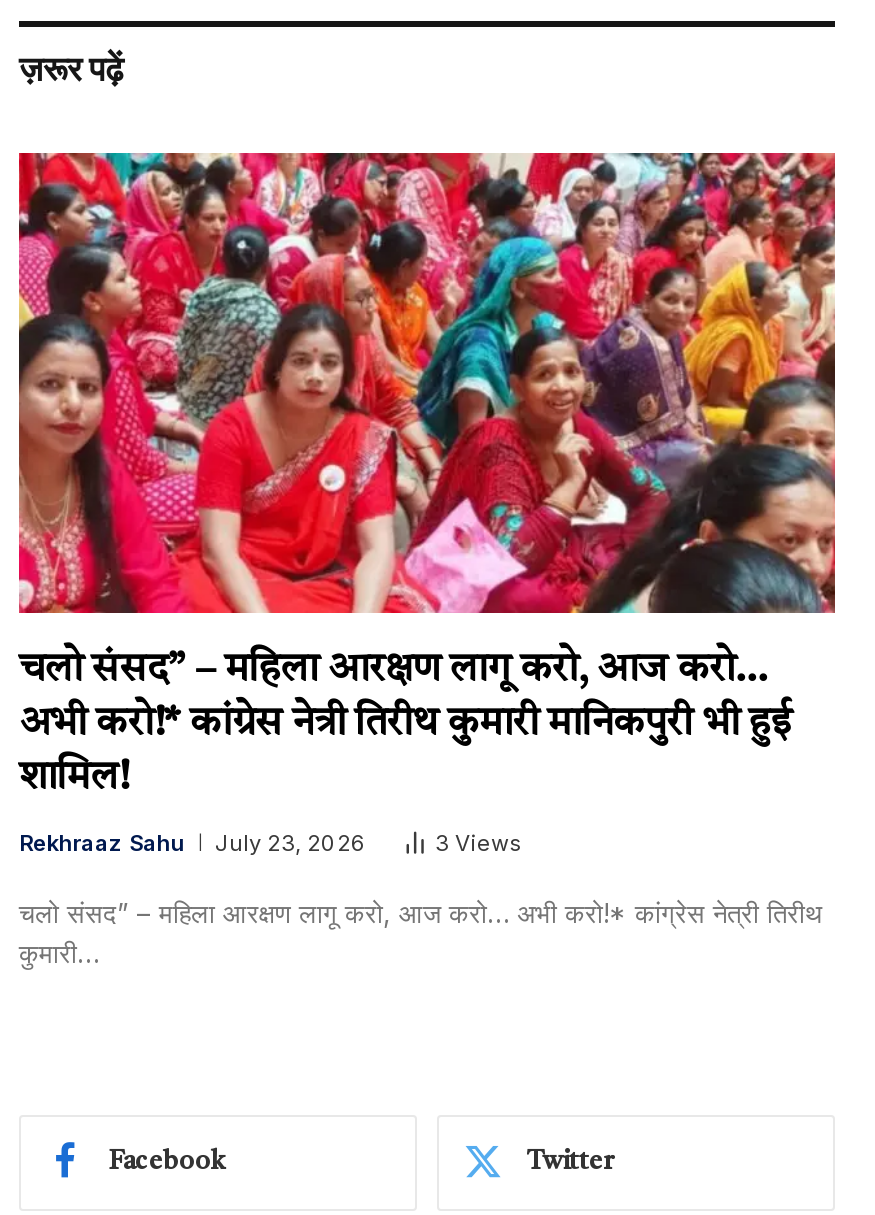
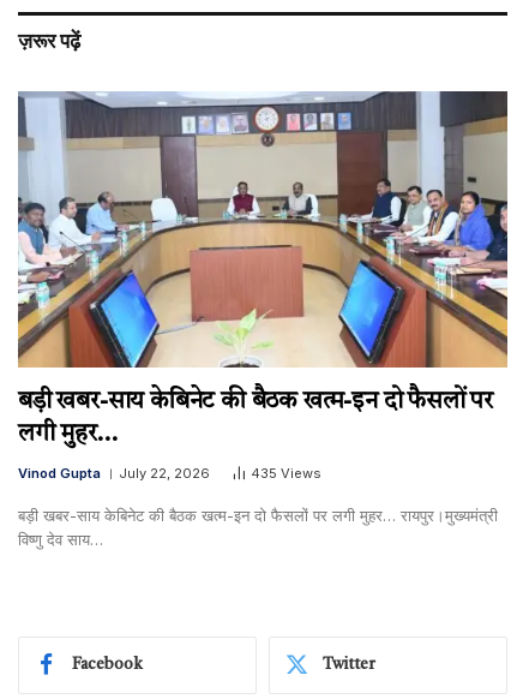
[17,151,837,798] [image] | चलो संसद” – महिला आरक्षण लागू करो, आज करो… | अभी करो!* कांग्रेस नेत्री तिरीथ कुमारी मानिकपुरी भी हुई | शामिल! -> [17,90,509,446] [image] | बड़ी खबर-साय केबिनेट की बैठक खत्म-इन दो फैसलों पर | लगी मुहर…
[19,828,523,856] Rekhraaz Sahu | July 23, 2026 | 3 Views -> [18,464,321,481] Vinod Gupta | July 22, 2026 | 435 Views
[19,896,823,968] चलो संसद” – महिला आरक्षण लागू करो, आज करो… अभी करो!* कांग्रेस नेत्री तिरीथ | कुमारी… -> [18,505,498,548] बड़ी खबर-साय केबिनेट की बैठक खत्म-इन दो फैसलों पर लगी मुहर… रायपुर।मुख्यमंत्री | विष्णु देव साय…

